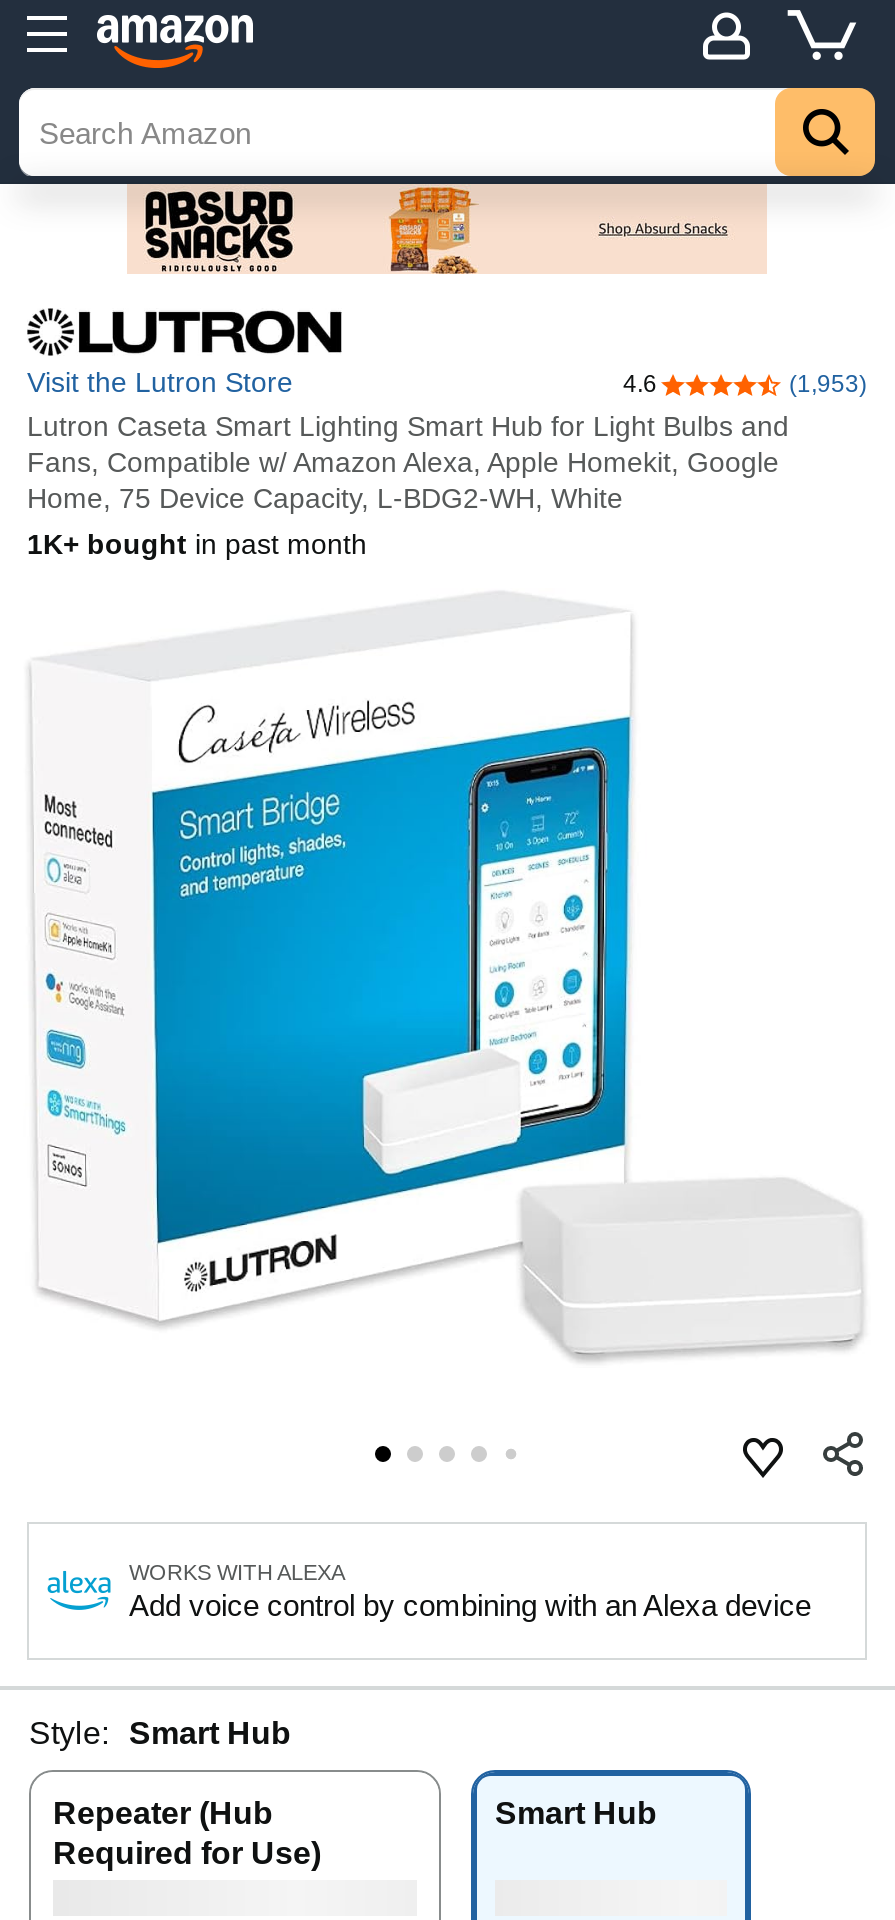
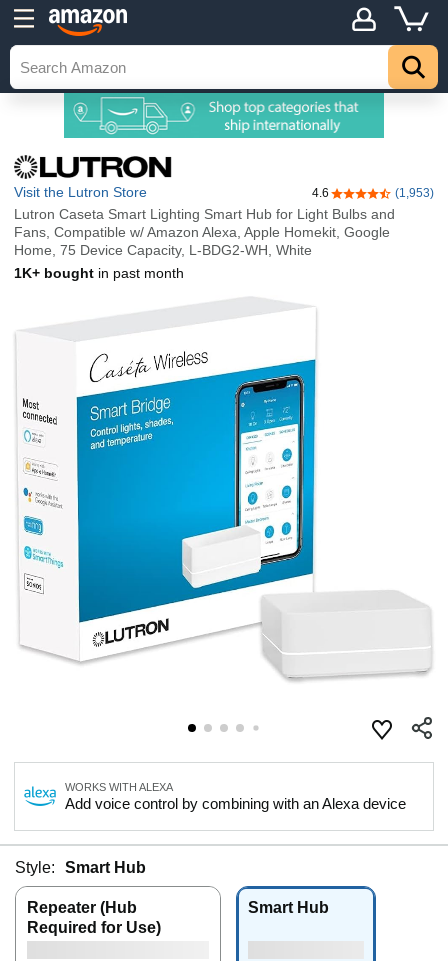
[127,182,767,276] [image] -> [63,92,385,139] [image]

